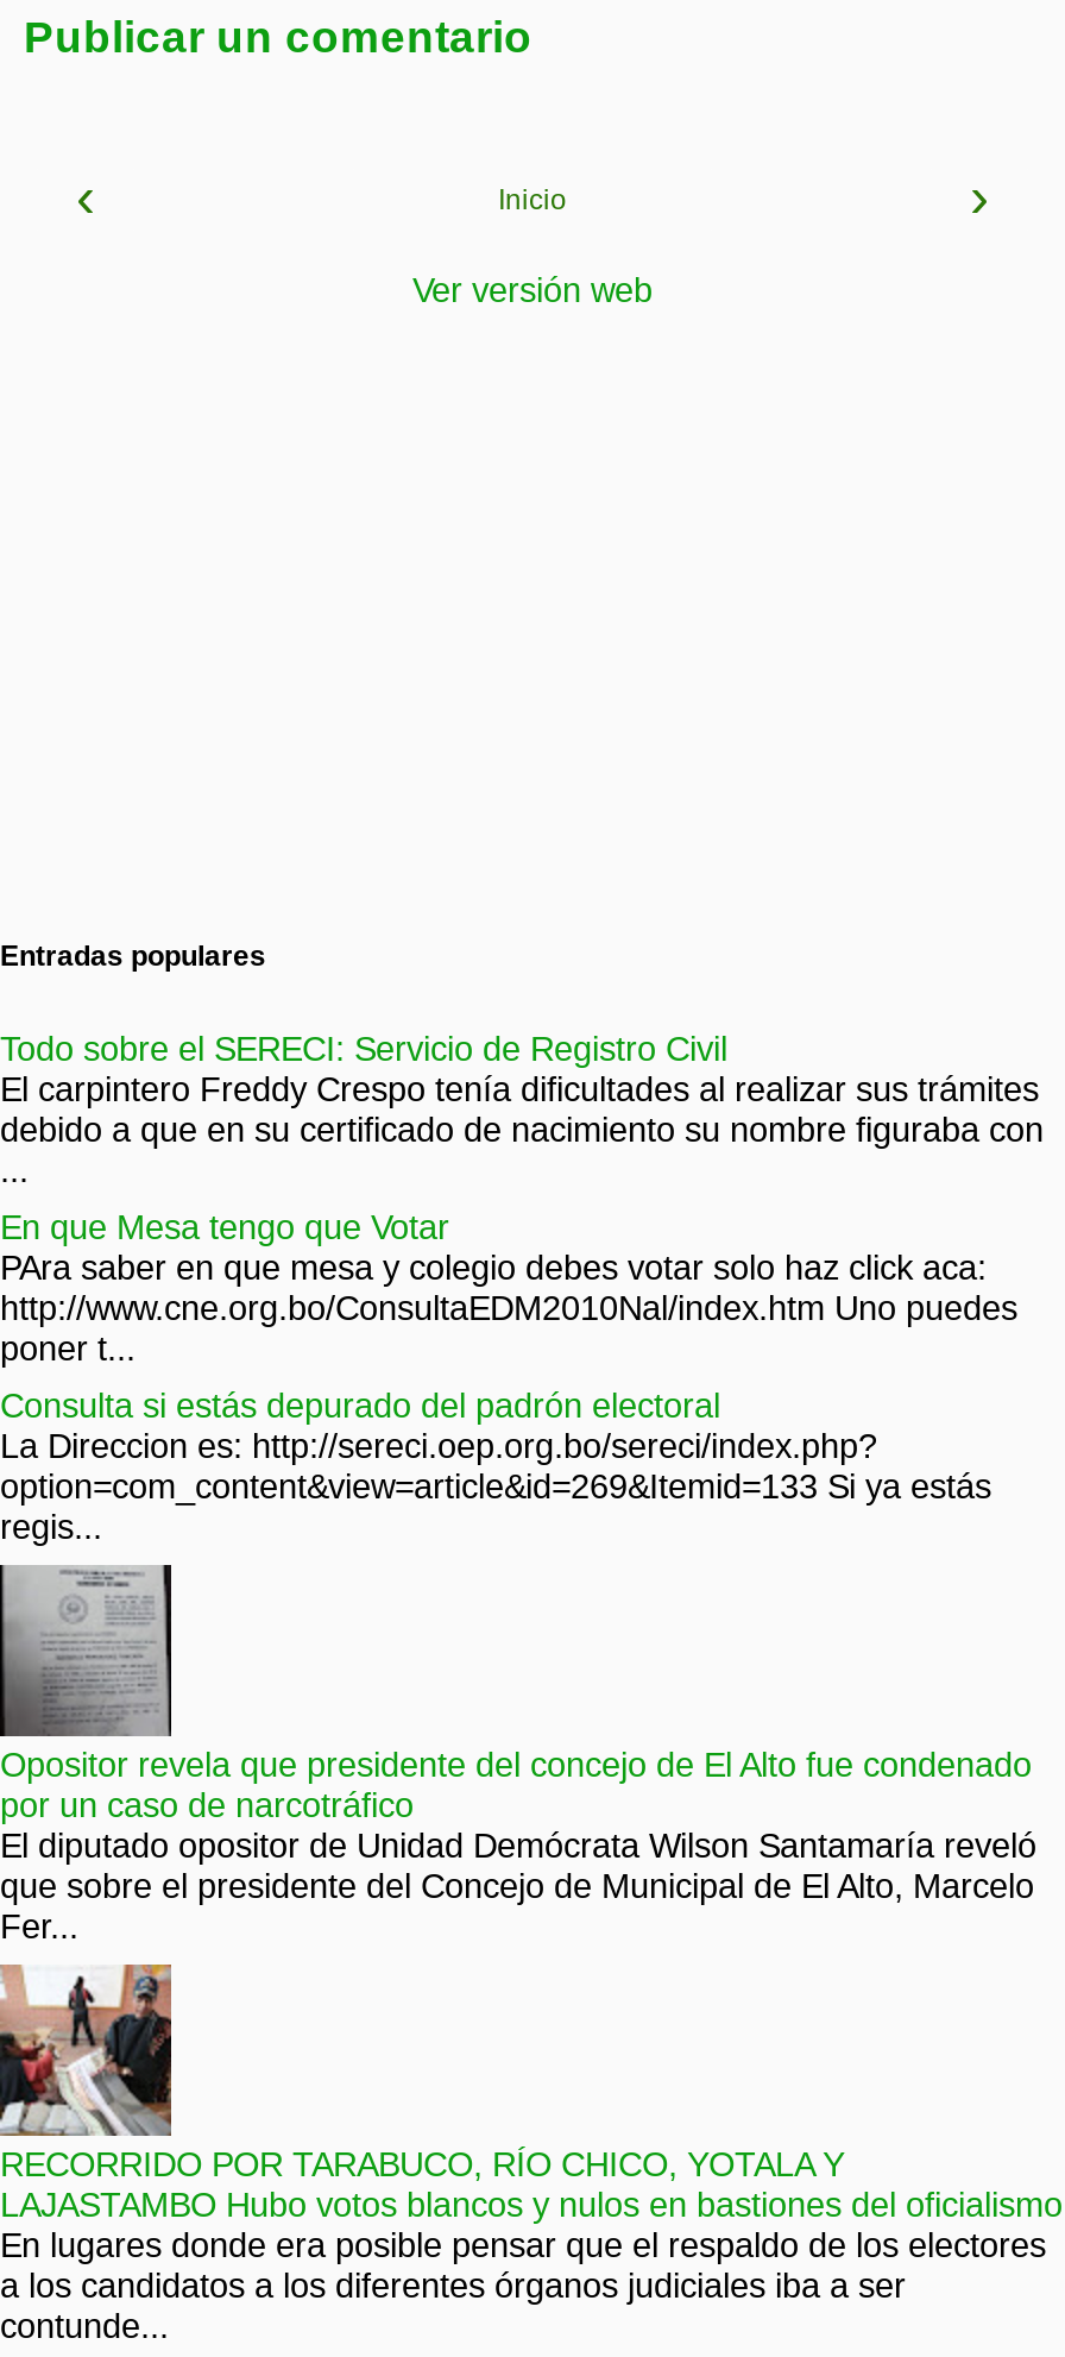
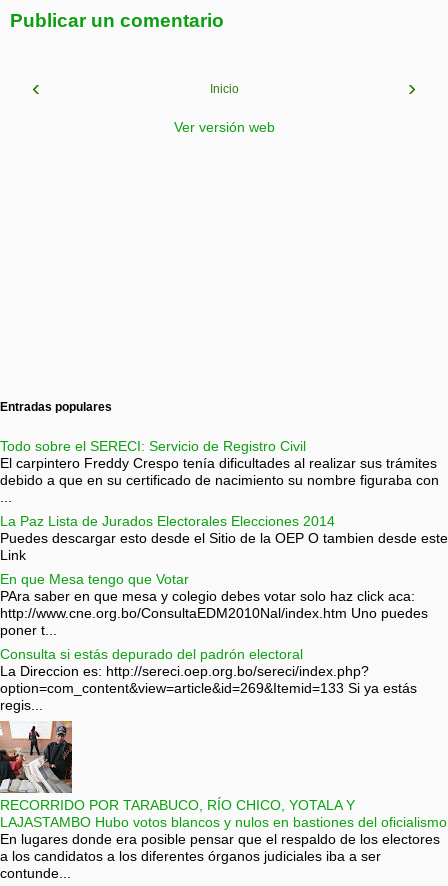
none -> [0,513,448,563] La Paz Lista de Jurados Electorales Elecciones 2014 | Puedes descargar esto desde el Sitio de la OEP O tambien desde este | Link
moved [0,1208,1017,1546] -> [0,571,428,713]: En que Mesa tengo que Votar | PAra saber en que mesa y colegio debes votar solo haz click aca: | http://www.cne.org.bo/ConsultaEDM2010Nal/index.htm Uno puedes | poner t... | Consulta si estás depurado del padrón electoral | La Direccion es: http://sereci.oep.org.bo/sereci/index.php? | option=com_content&view=article&id=269&Itemid=133 Si ya estás | regis...
[0,1565,1036,1946] [image] | Opositor revela que presidente del concejo de El Alto fue condenado | por un caso de narcotráfico | El diputado opositor de Unidad Demócrata Wilson Santamaría reveló | que sobre el presidente del Concejo de Municipal de El Alto, Marcelo | Fer... -> none

